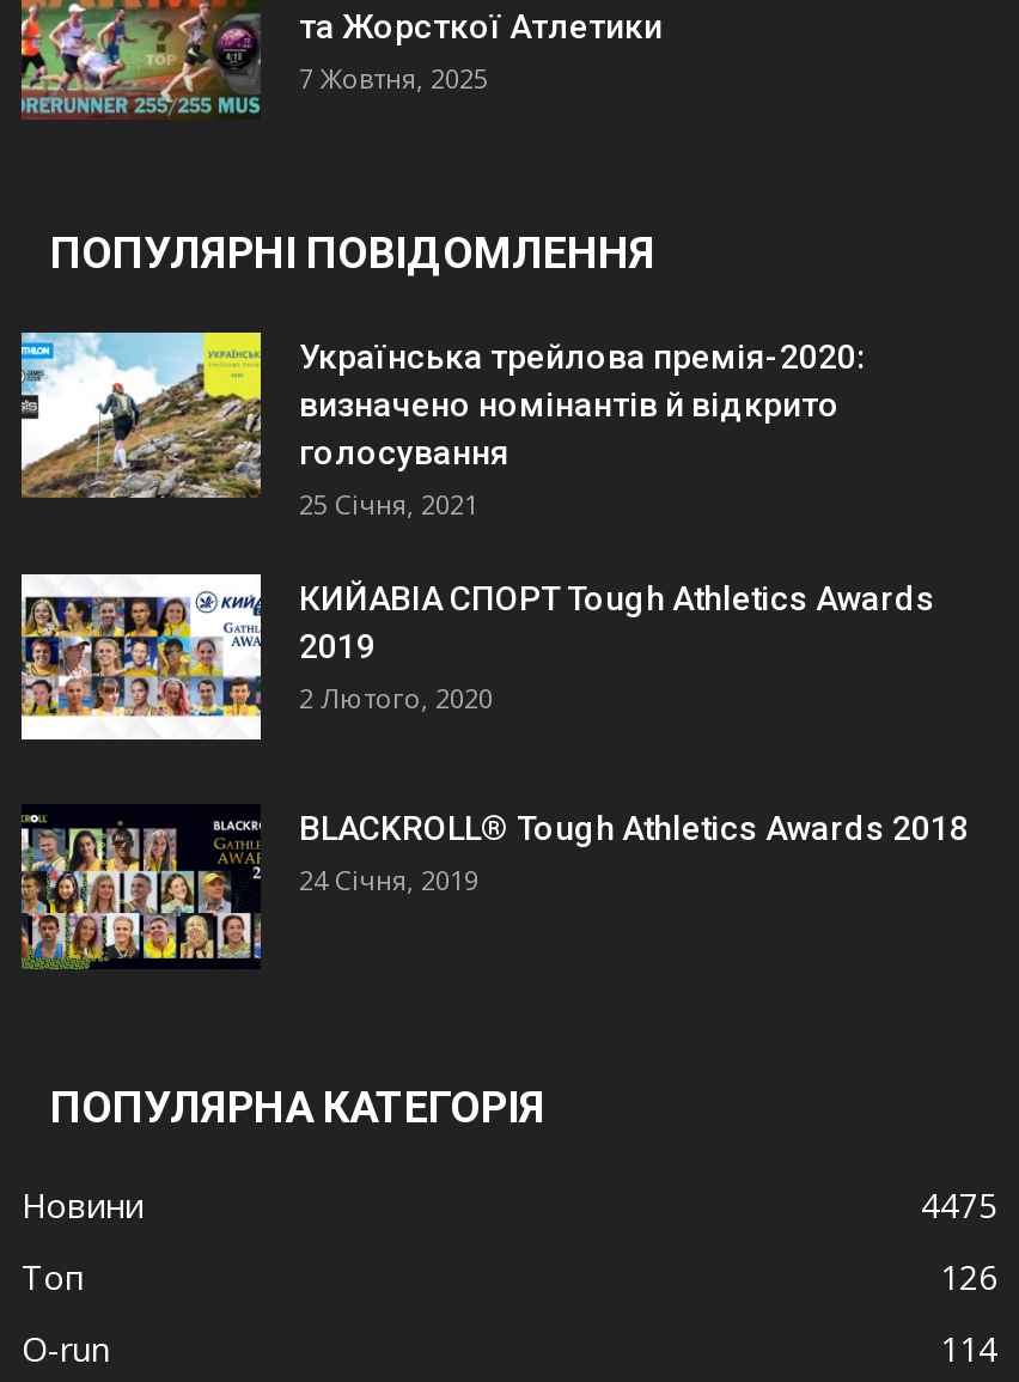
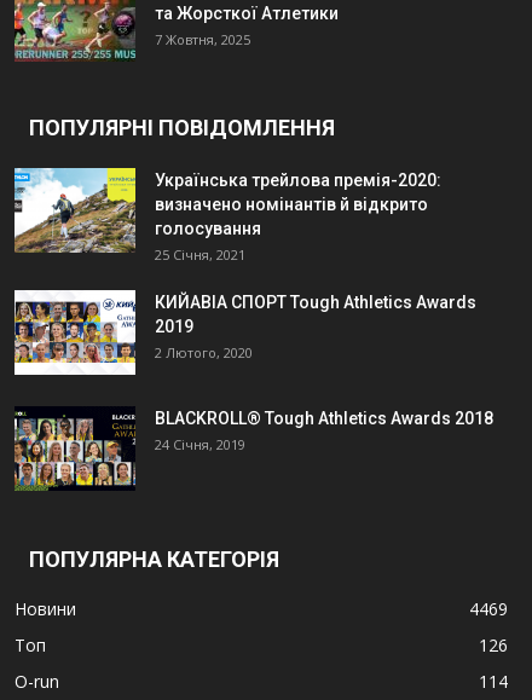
[921,1182,997,1228] 4475 -> [469,597,508,620] 4469

